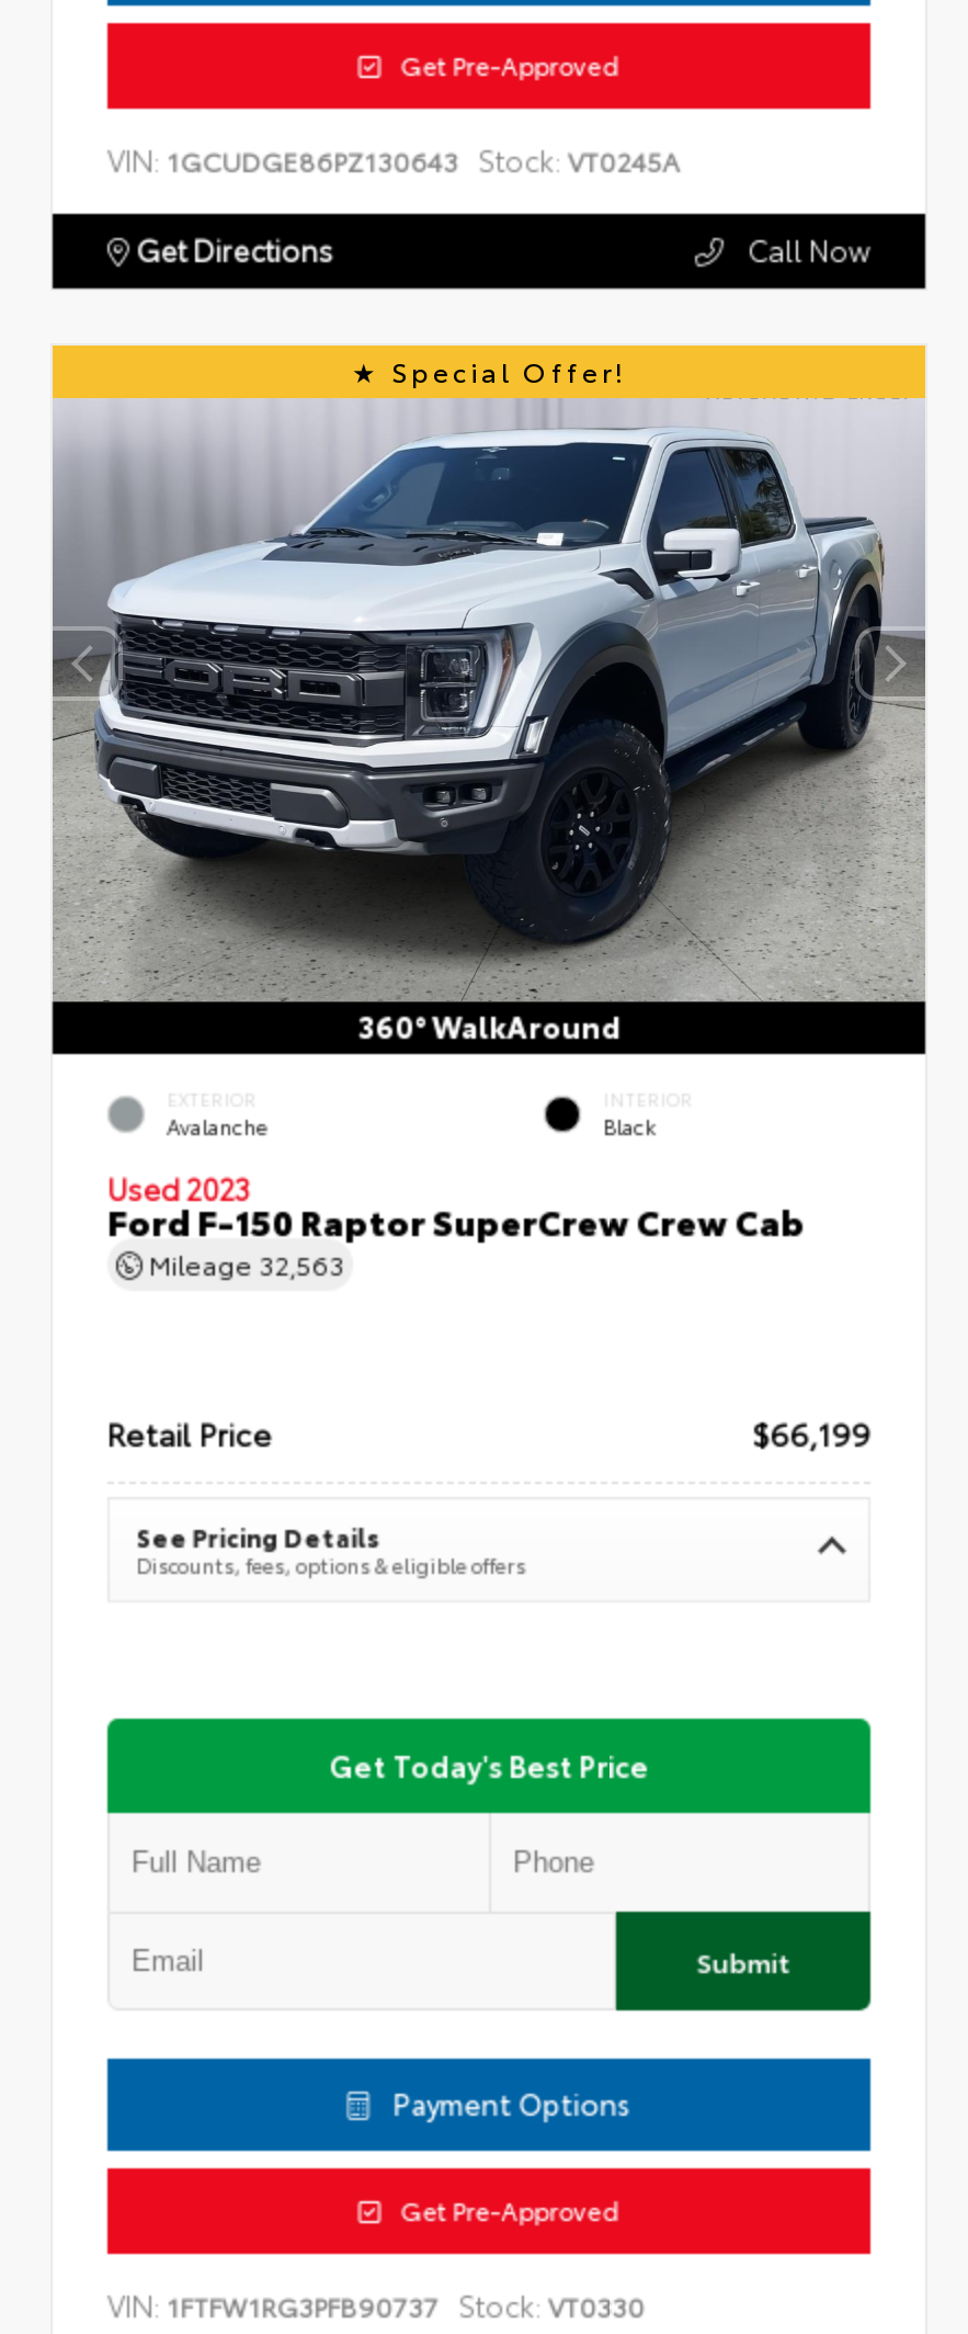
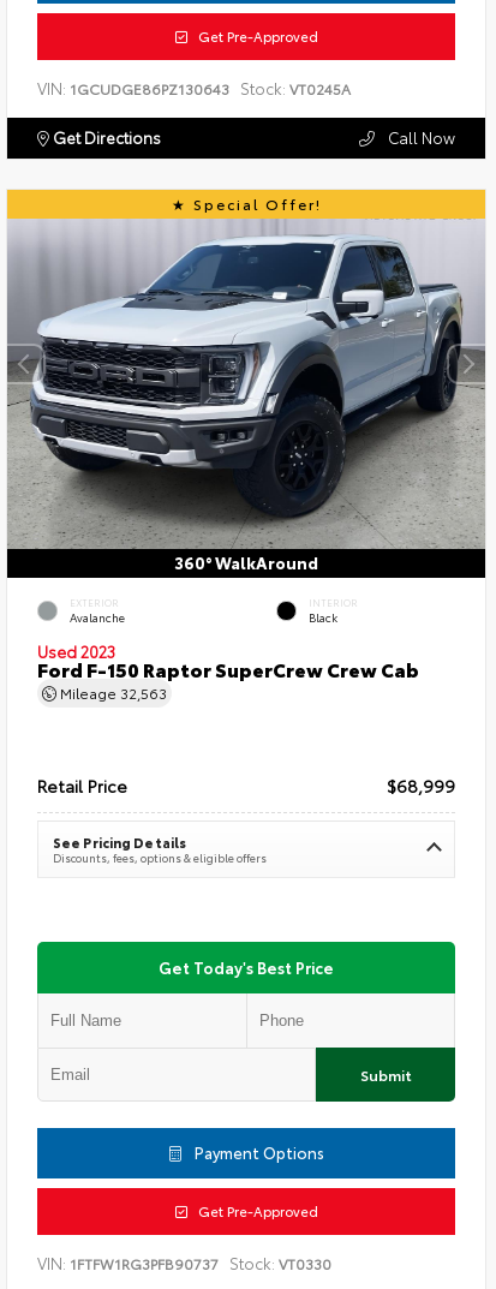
[752,1411,870,1455] $66,199 -> [387,773,455,797] $68,999

